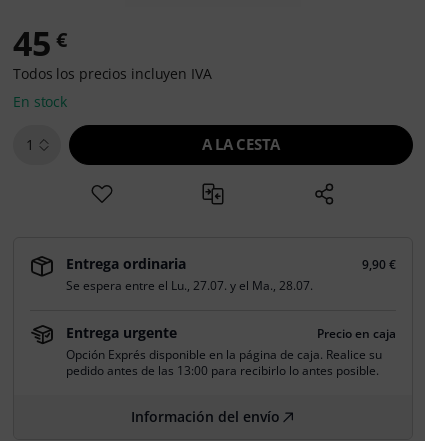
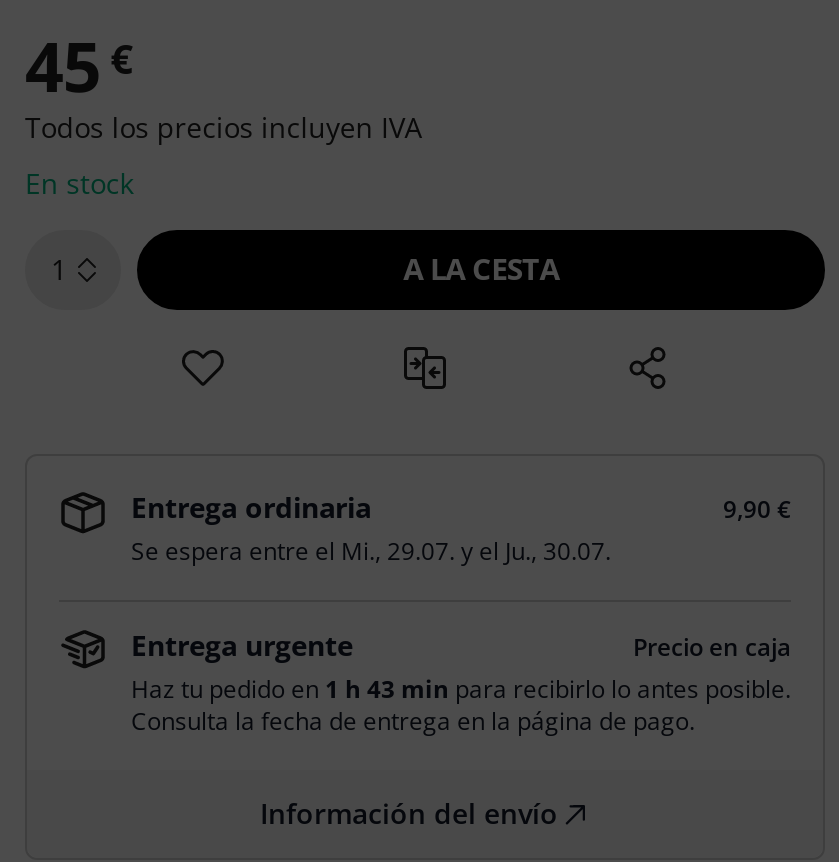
[66,277,313,294] Se espera entre el Lu., 27.07. y el Ma., 28.07. -> [131,534,611,568] Se espera entre el Mi., 29.07. y el Ju., 30.07.
[66,346,382,379] Opción Exprés disponible en la página de caja. Realice su | pedido antes de las 13:00 para recibirlo lo antes posible. -> [131,672,791,738] Haz tu pedido en 1 h 43 min para recibirlo lo antes posible. | Consulta la fecha de entrega en la página de pago.

